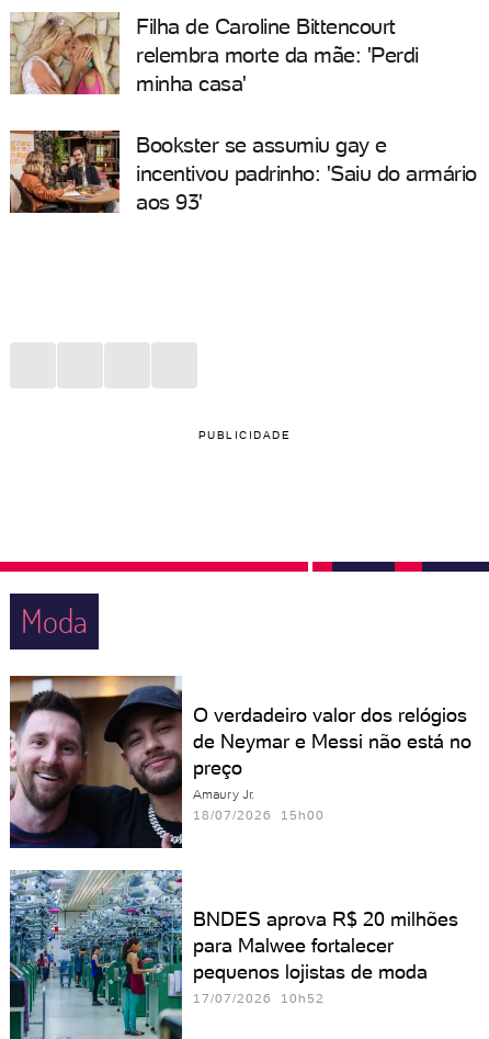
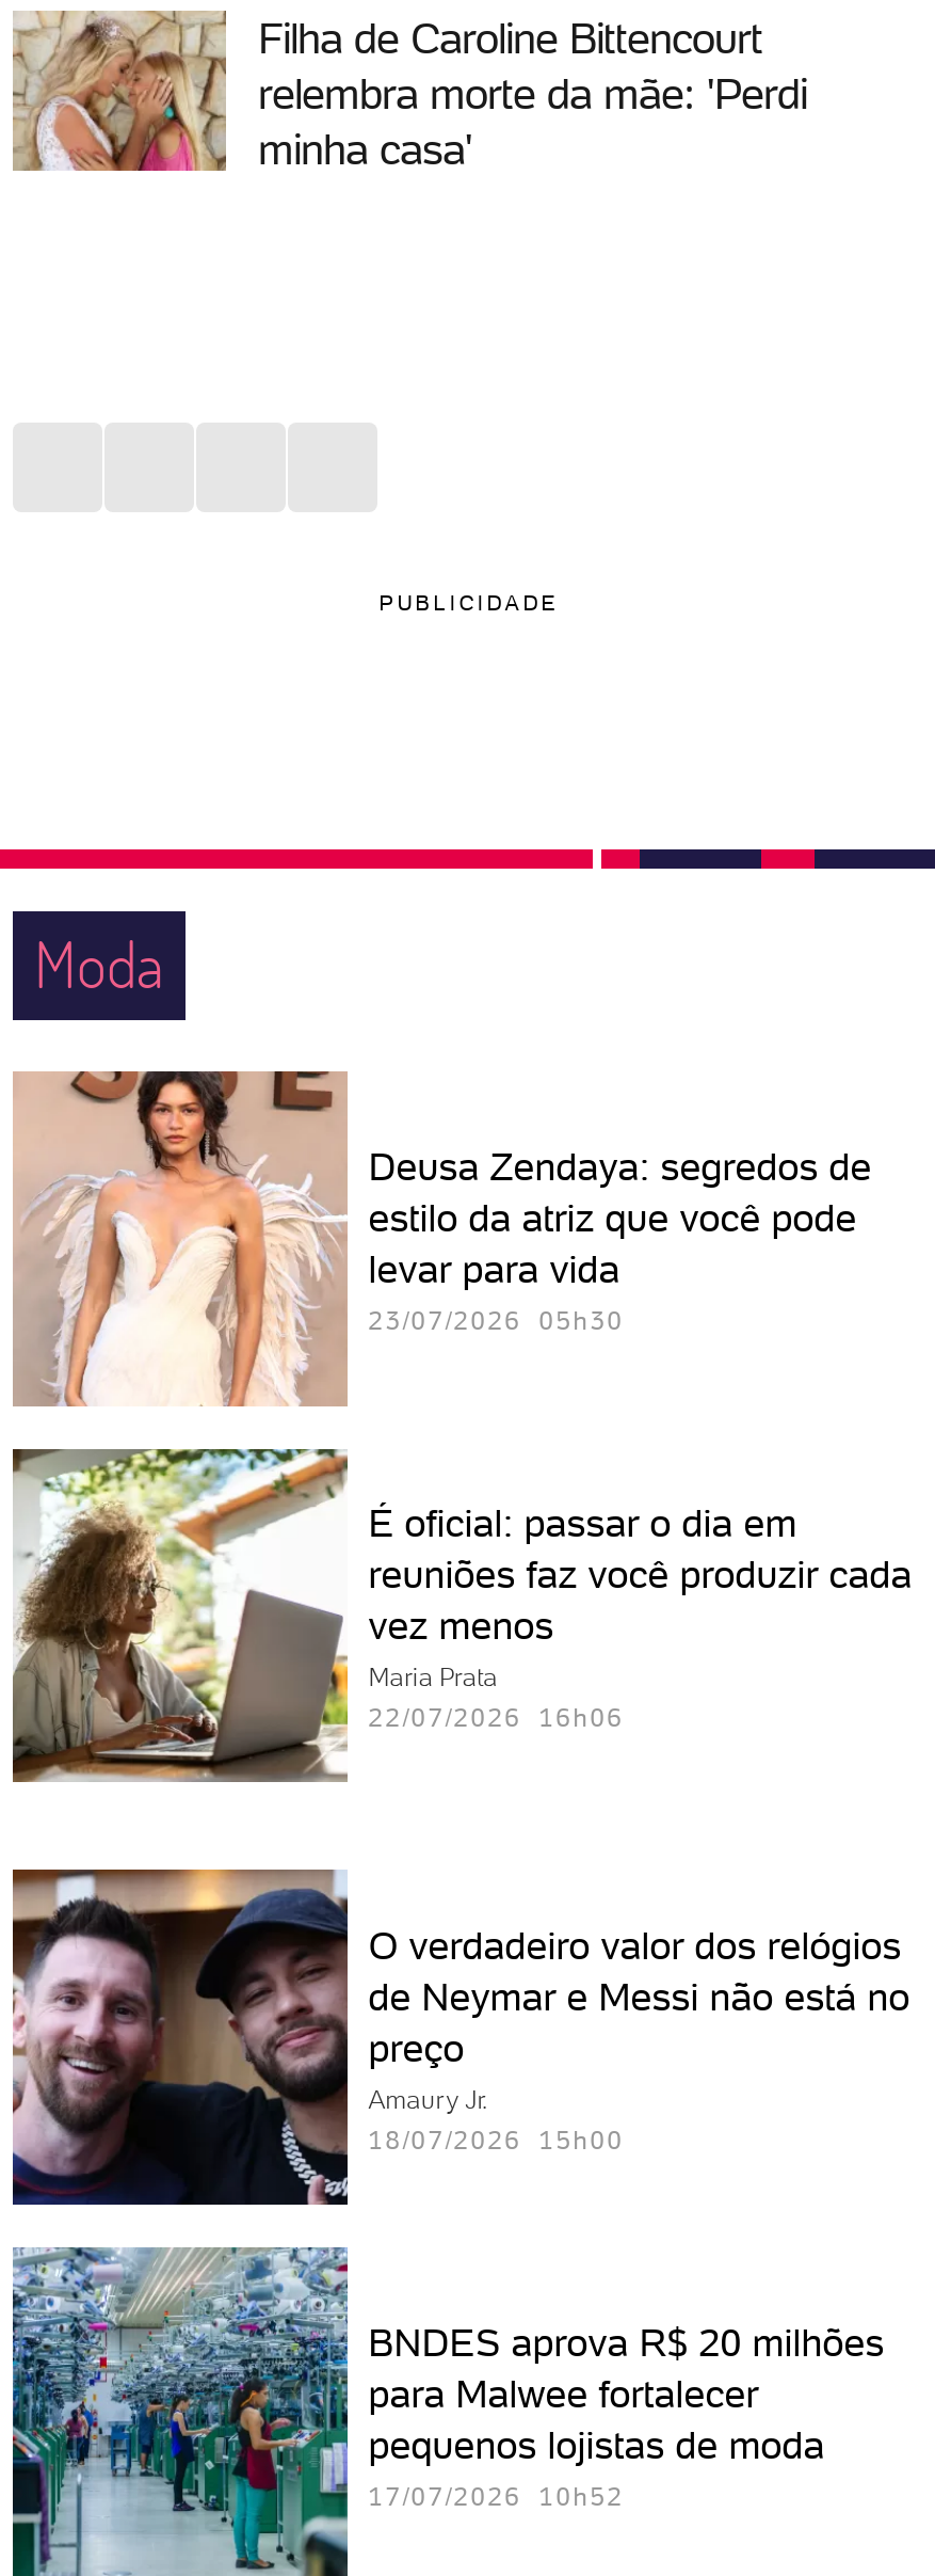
[10,129,476,215] [image] | Bookster se assumiu gay e | incentivou padrinho: 'Saiu do armário | aos 93' -> none
moved [21,429,291,642] -> [34,591,559,1005]: PUBLICIDADE | Moda
none -> [11,1448,912,1817] [image] | É oficial: passar o dia em | reuniões faz você produzir cada | vez menos | Maria Prata | 22/07/2026 16h06
none -> [13,1070,872,1408] [image] | Deusa Zendaya: segredos de | estilo da atriz que você pode | levar para vida | 23/07/2026 05h30

